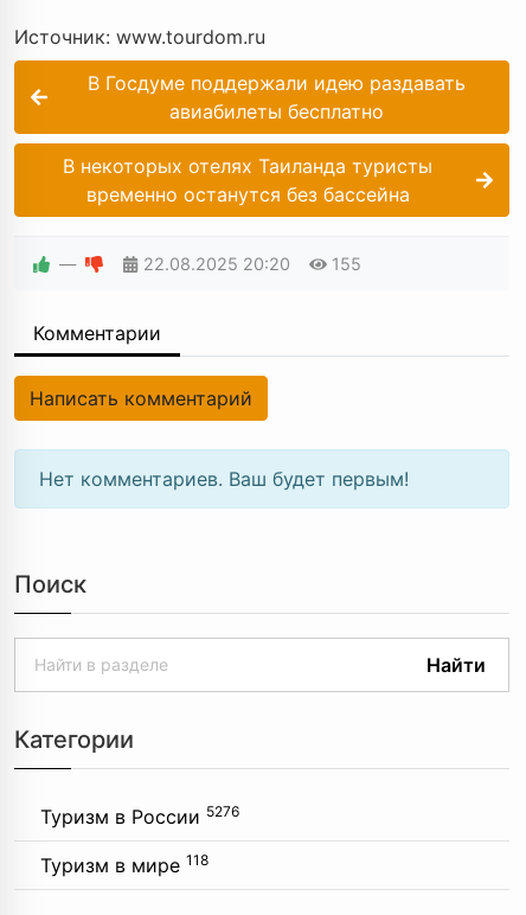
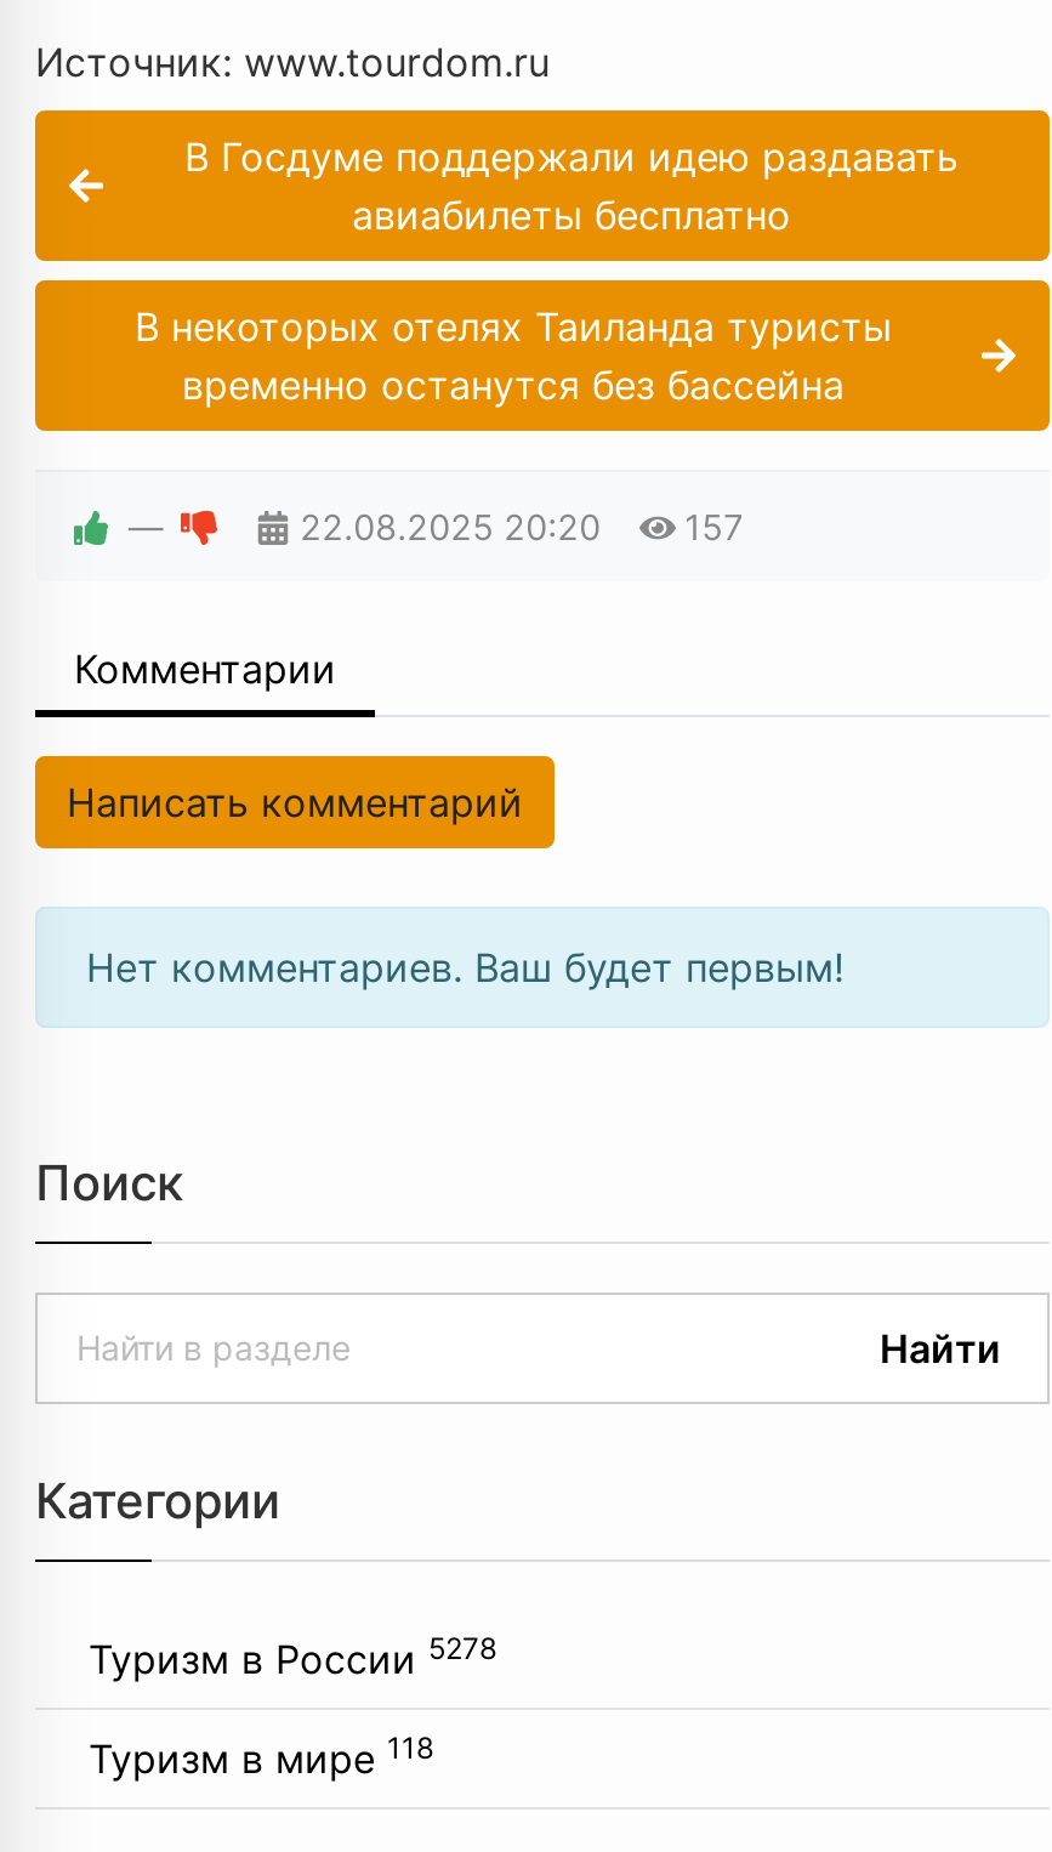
[144,254,361,274] 22.08.2025 20:20 155 -> [300,507,743,548] 22.08.2025 20:20 157
[40,803,239,829] Туризм в России 5276 -> [89,1631,496,1684] Туризм в России 5278

